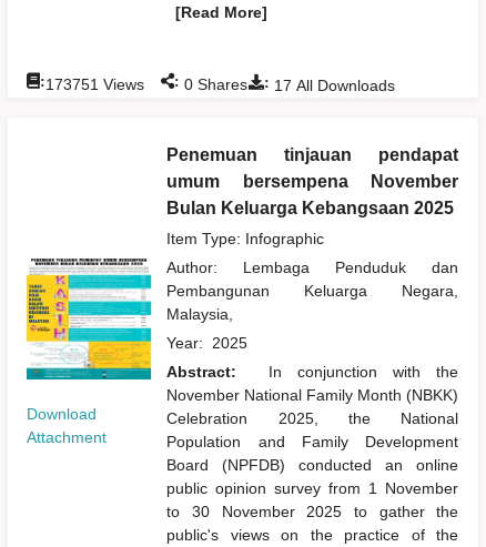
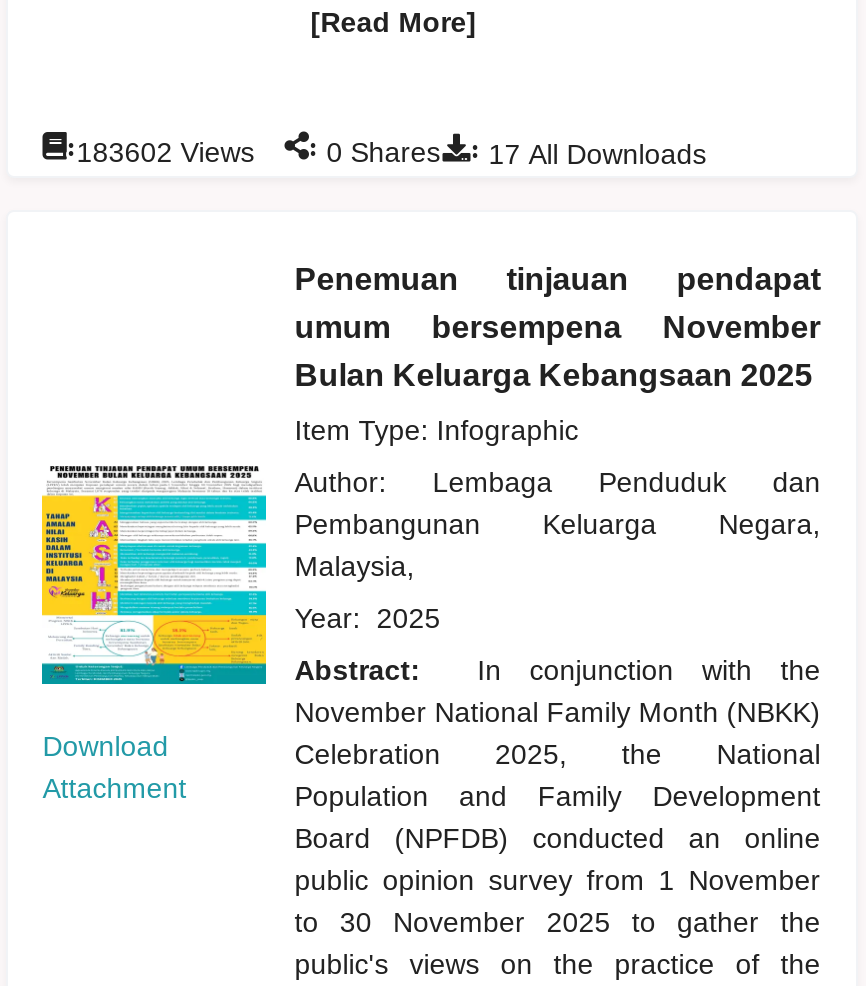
[40,73,395,94] :173751 Views : 0 Shares : 17 All Downloads -> [66,132,706,170] :183602 Views : 0 Shares : 17 All Downloads

